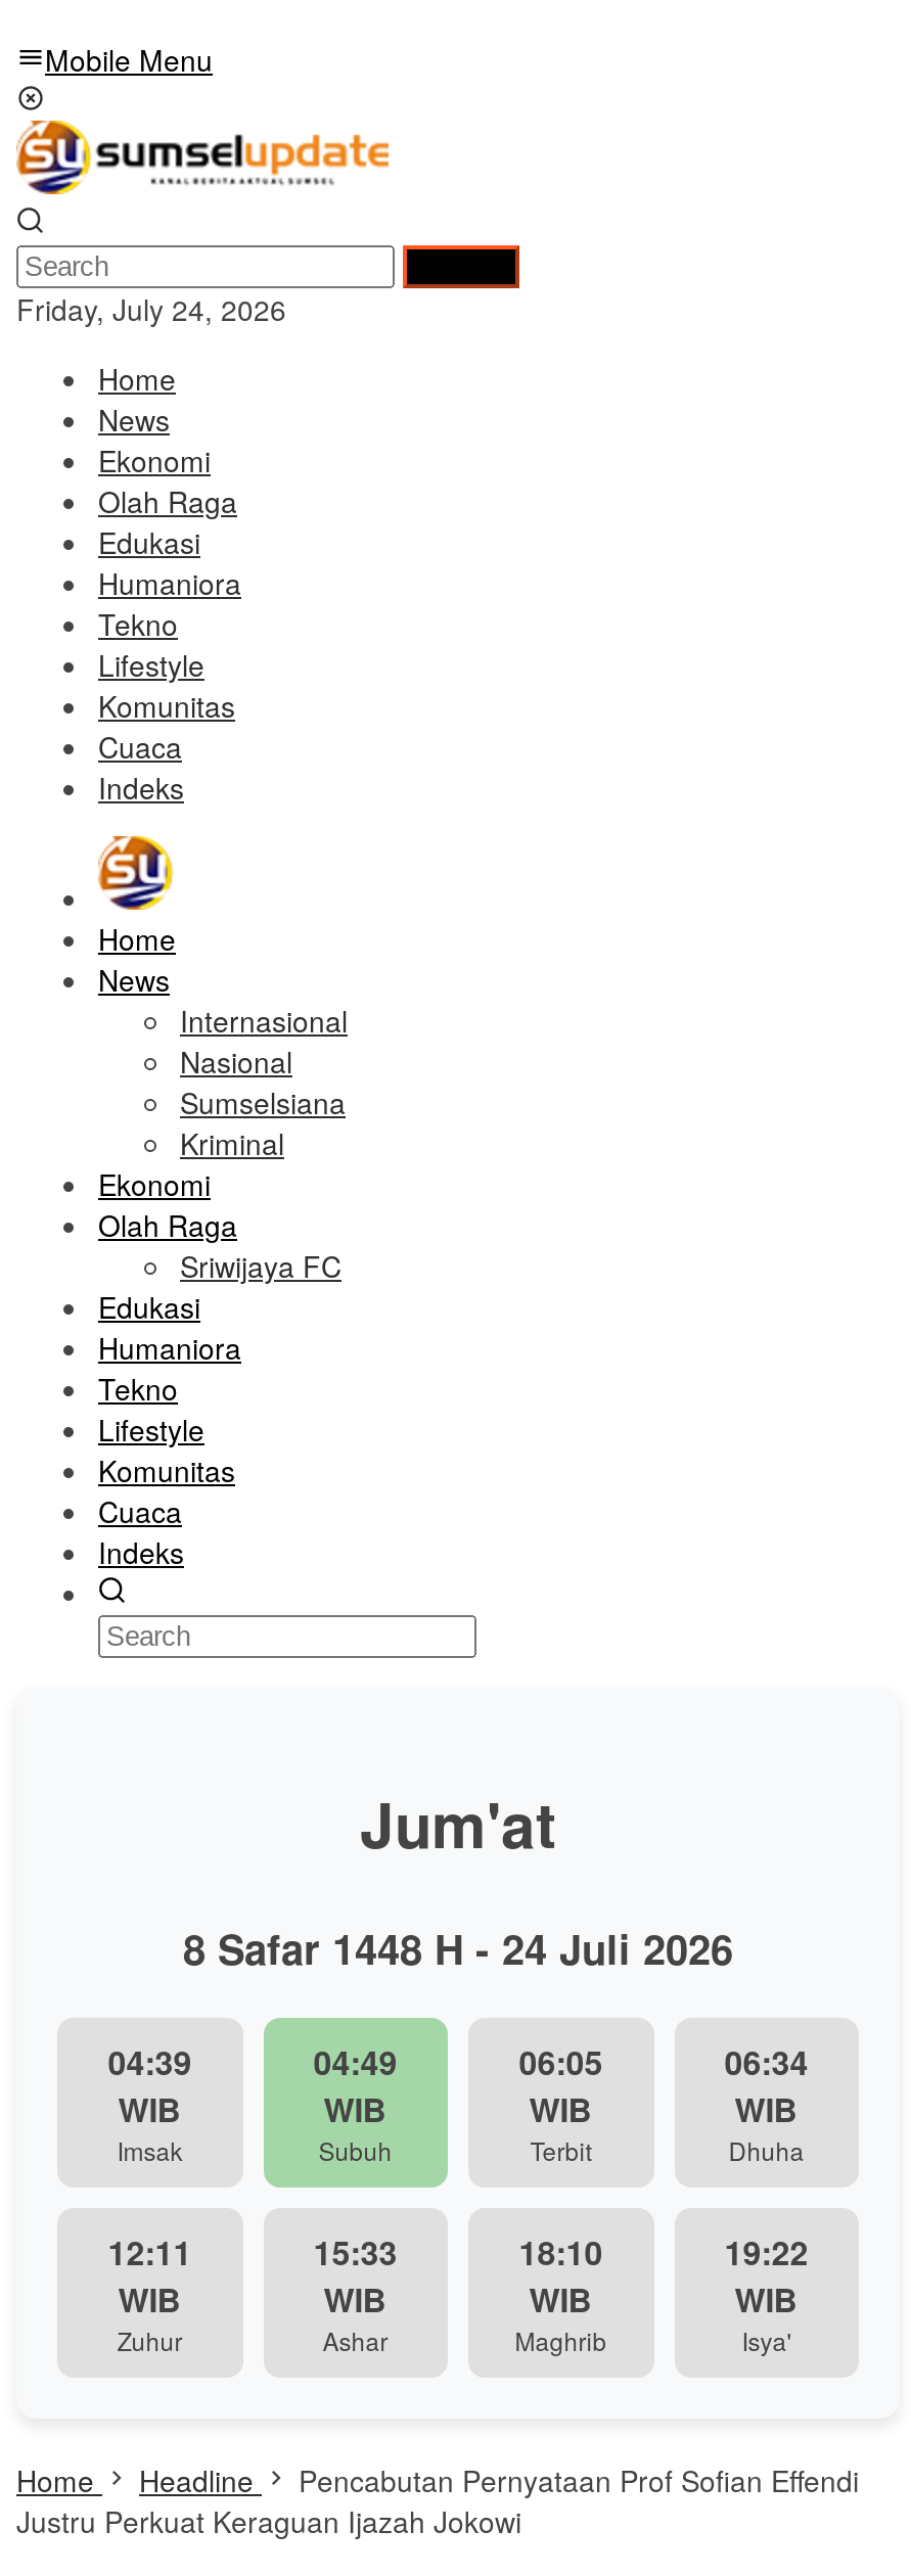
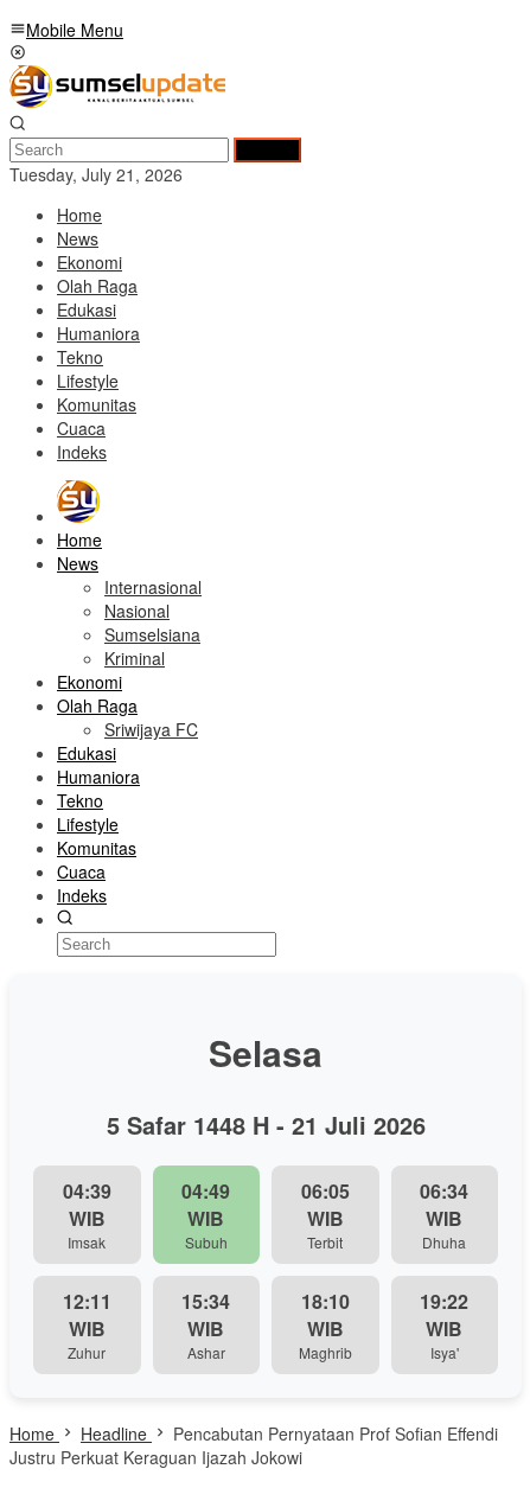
[16,288,286,329] Friday, July 24, 2026 -> [9,162,183,186] Tuesday, July 21, 2026
[360,1778,556,1866] Jum'at -> [209,1027,323,1078] Selasa
[183,1917,733,1977] 8 Safar 1448 H - 24 Juli 2026 -> [106,1107,425,1142] 5 Safar 1448 H - 21 Juli 2026
[313,2228,397,2275] 15:33 -> [182,1287,230,1315] 15:34

